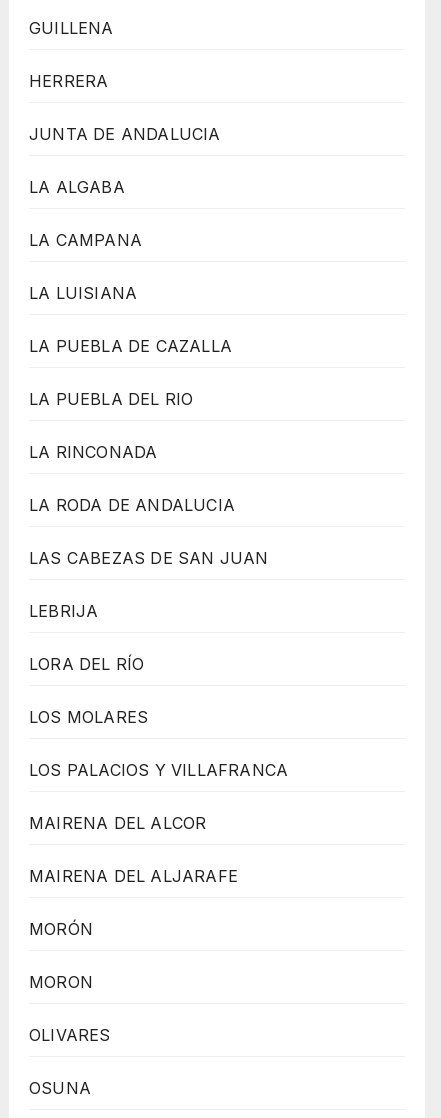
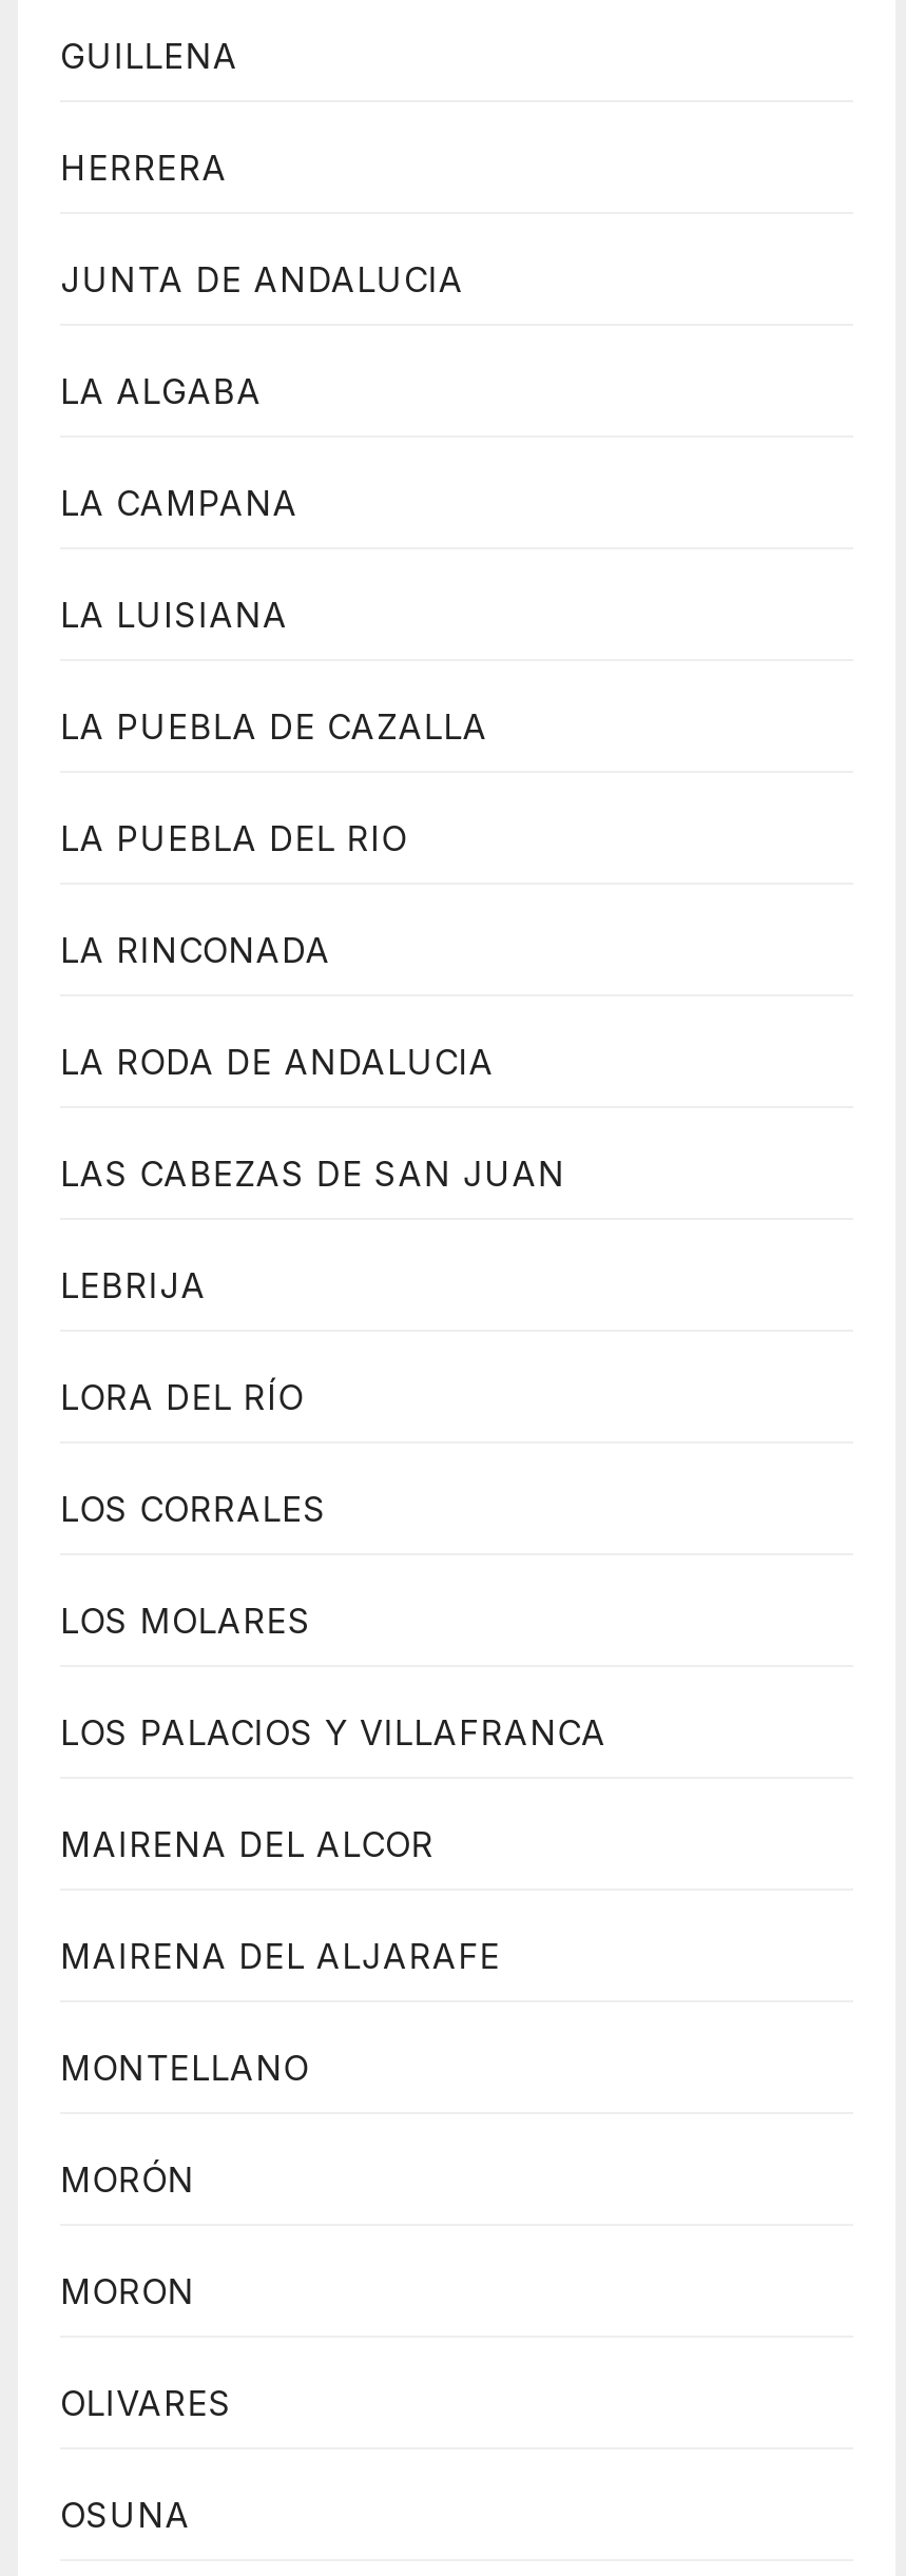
none -> [60,1488,327,1530] LOS CORRALES
none -> [60,2047,309,2089] MONTELLANO

